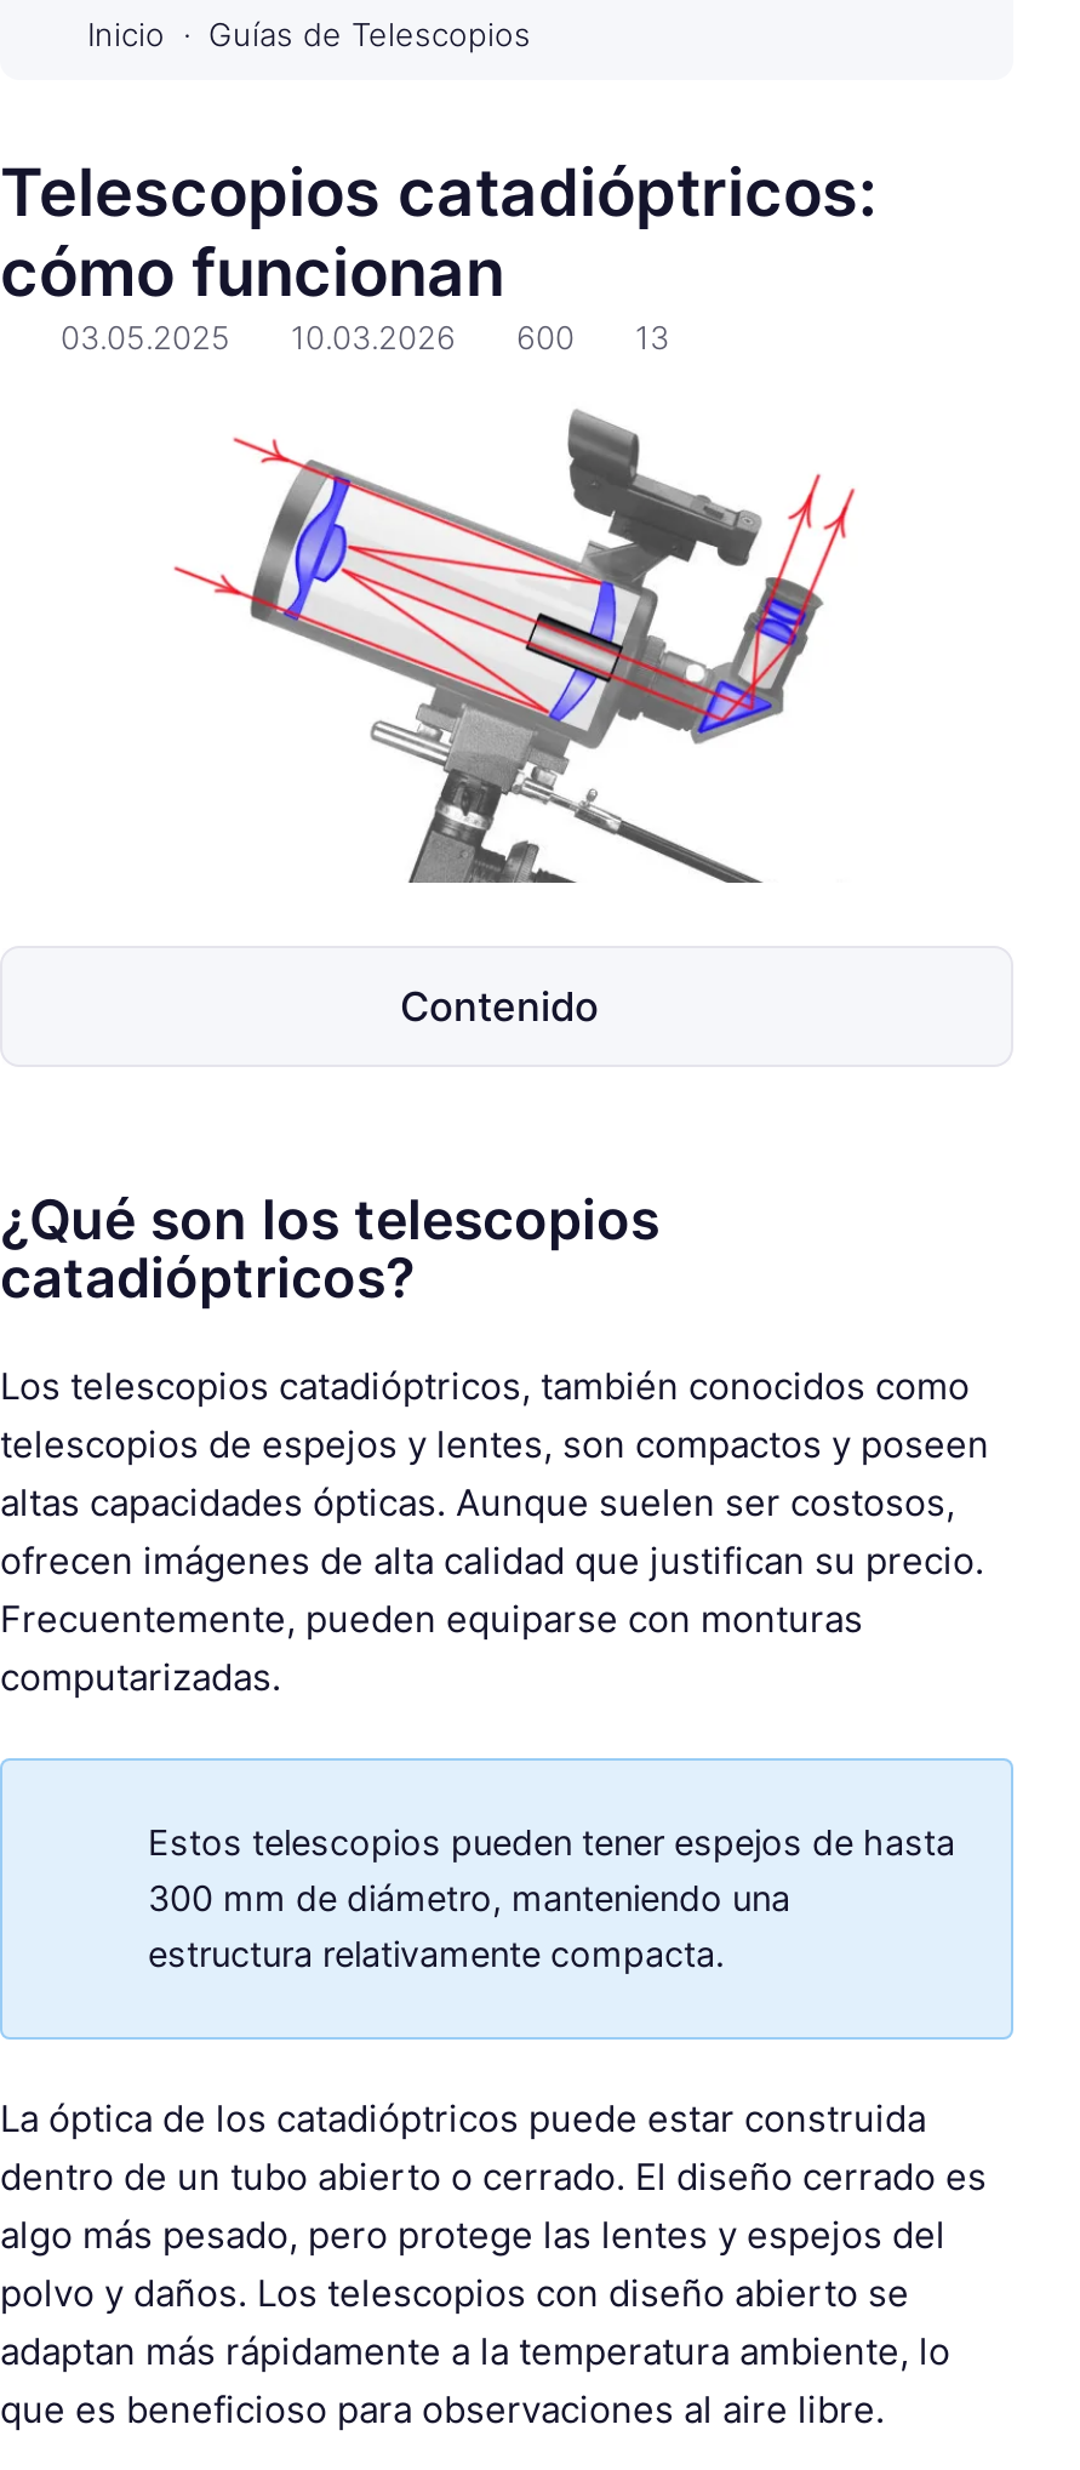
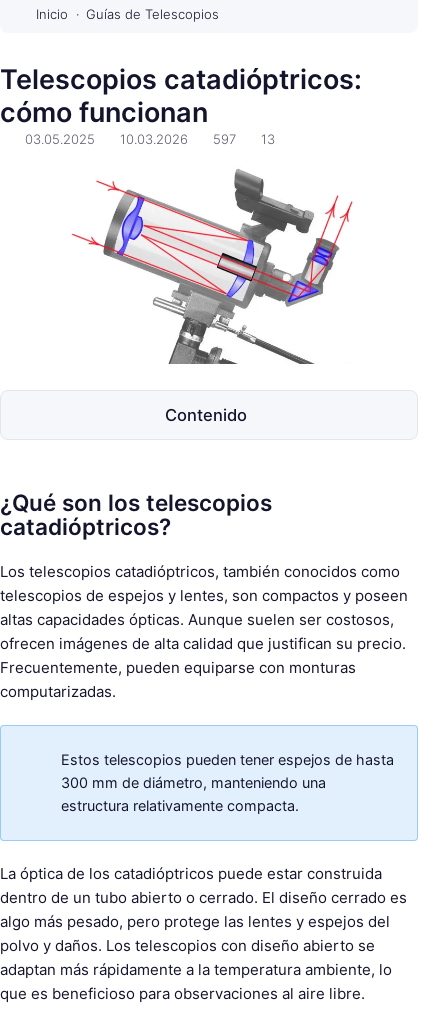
[516,318,575,357] 600 -> [213,131,236,147] 597

